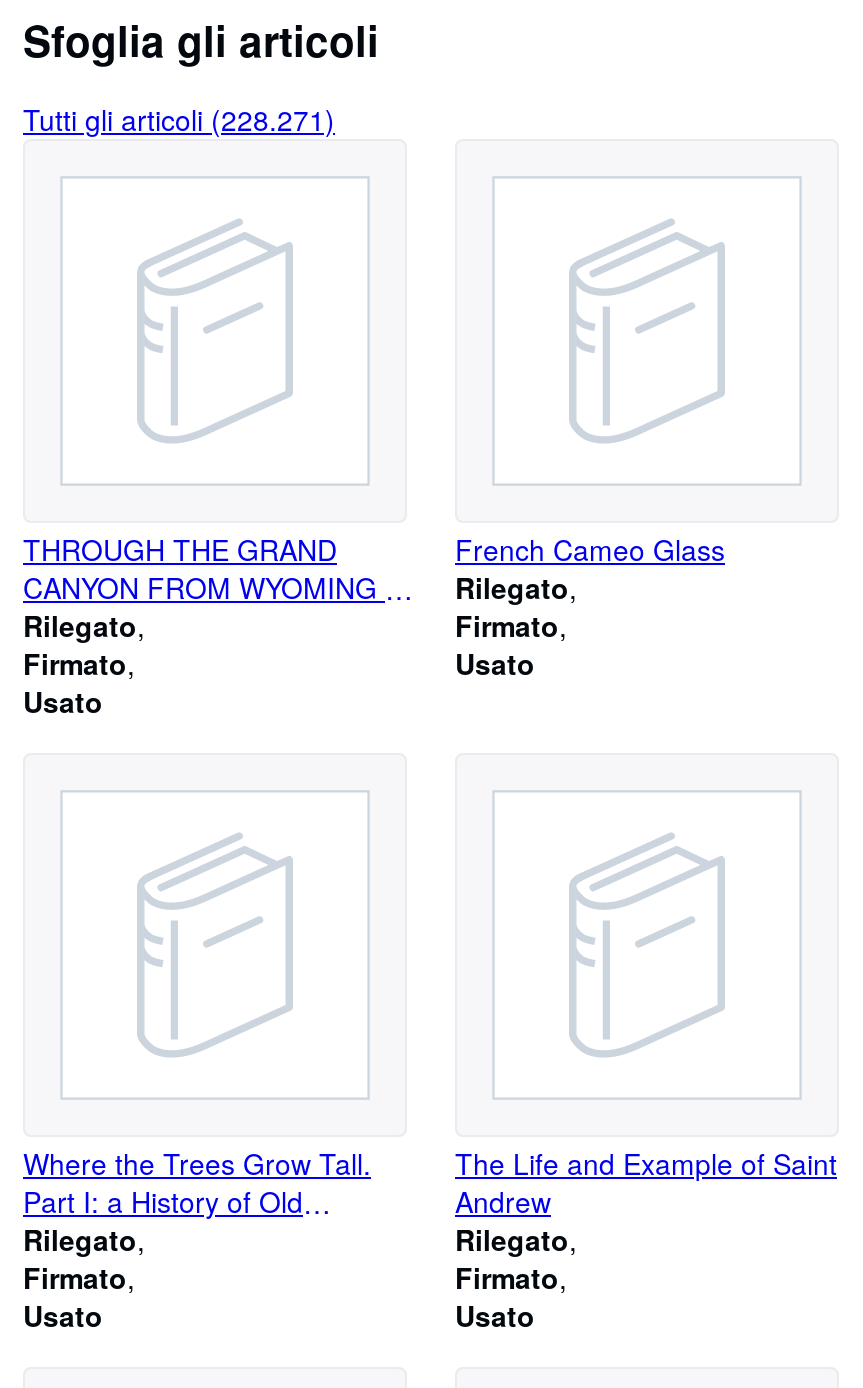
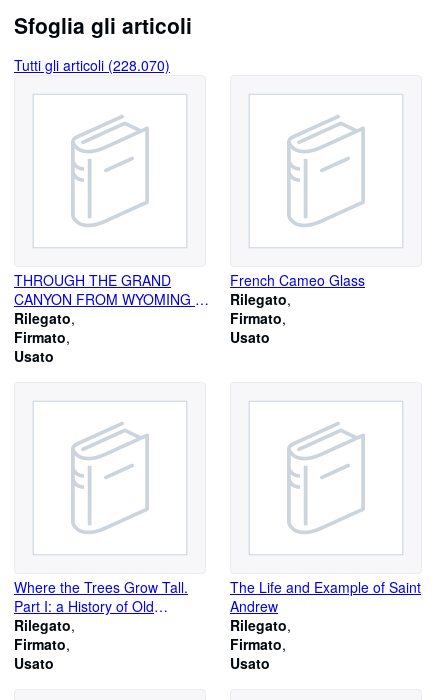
[23,100,335,140] Tutti gli articoli (228.271) -> [14,55,170,75] Tutti gli articoli (228.070)

